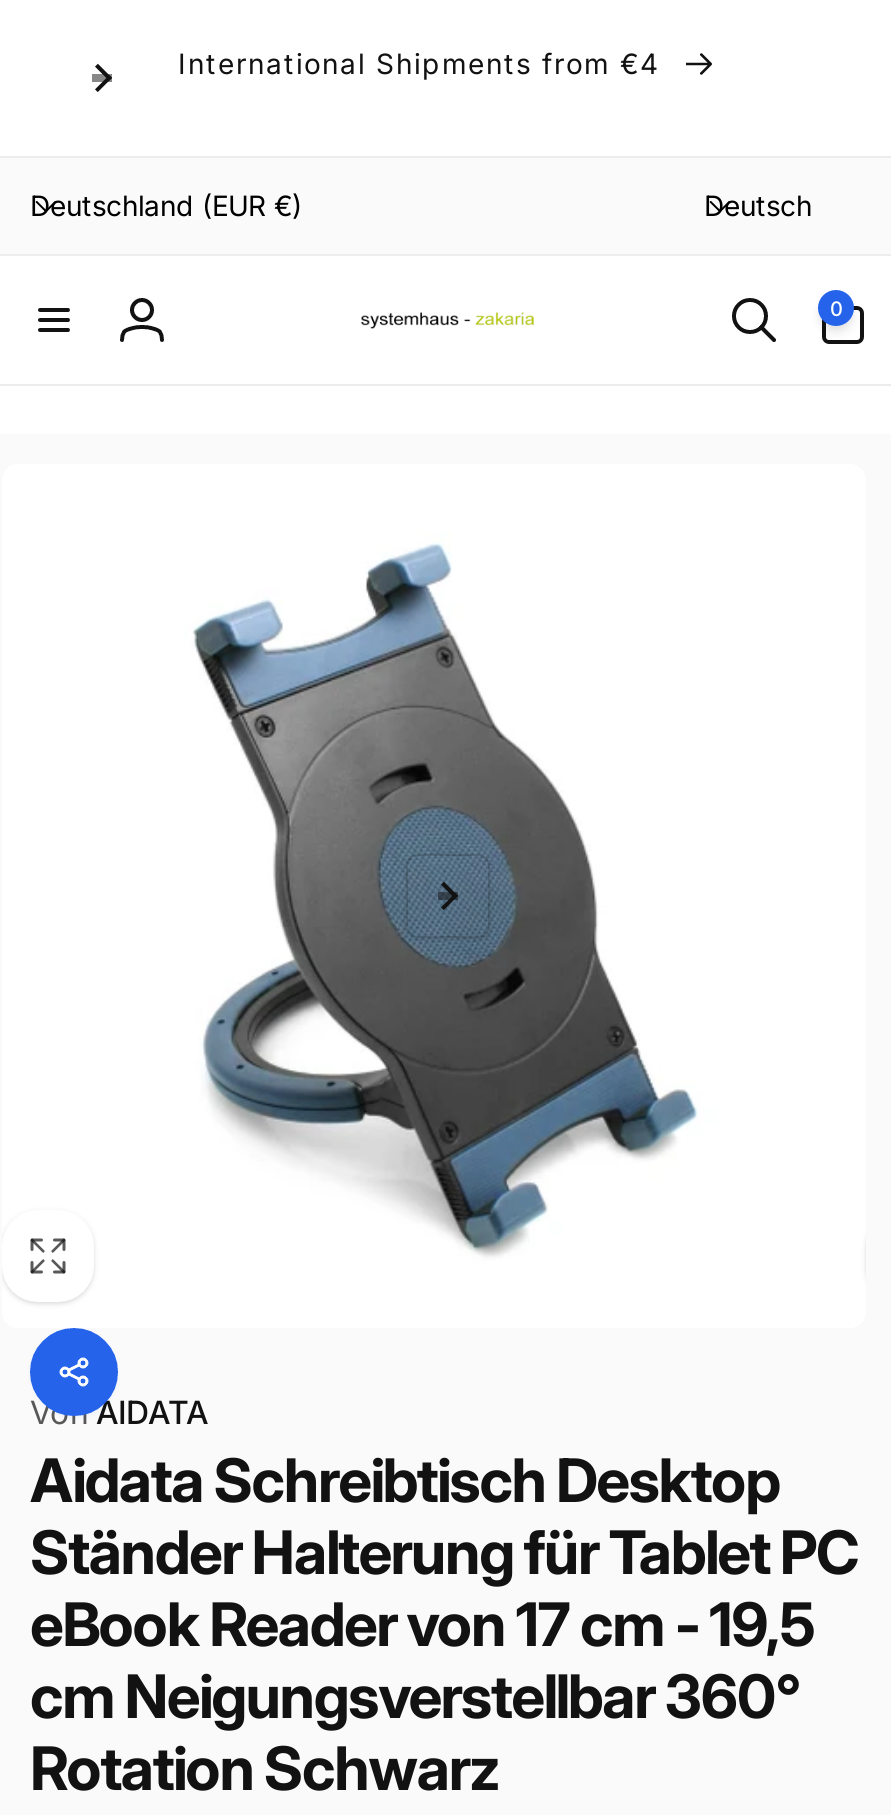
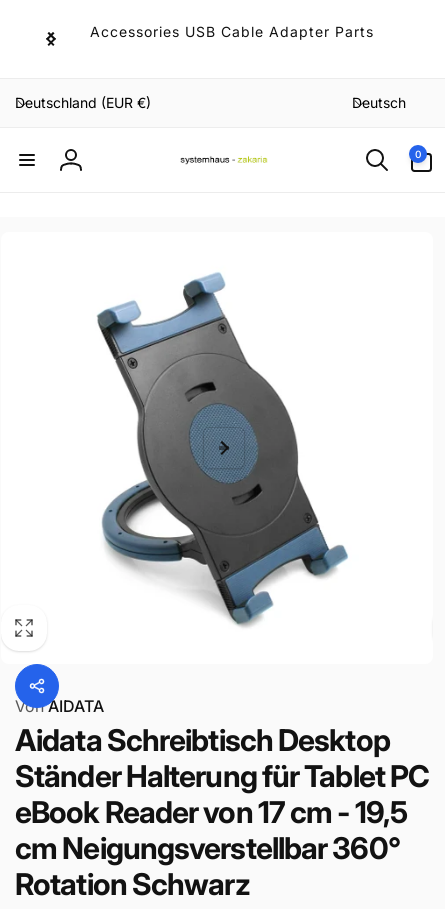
[178,46,670,80] International Shipments from €4 -> [82,23,366,40] Accessories USB Cable Adapter Parts

